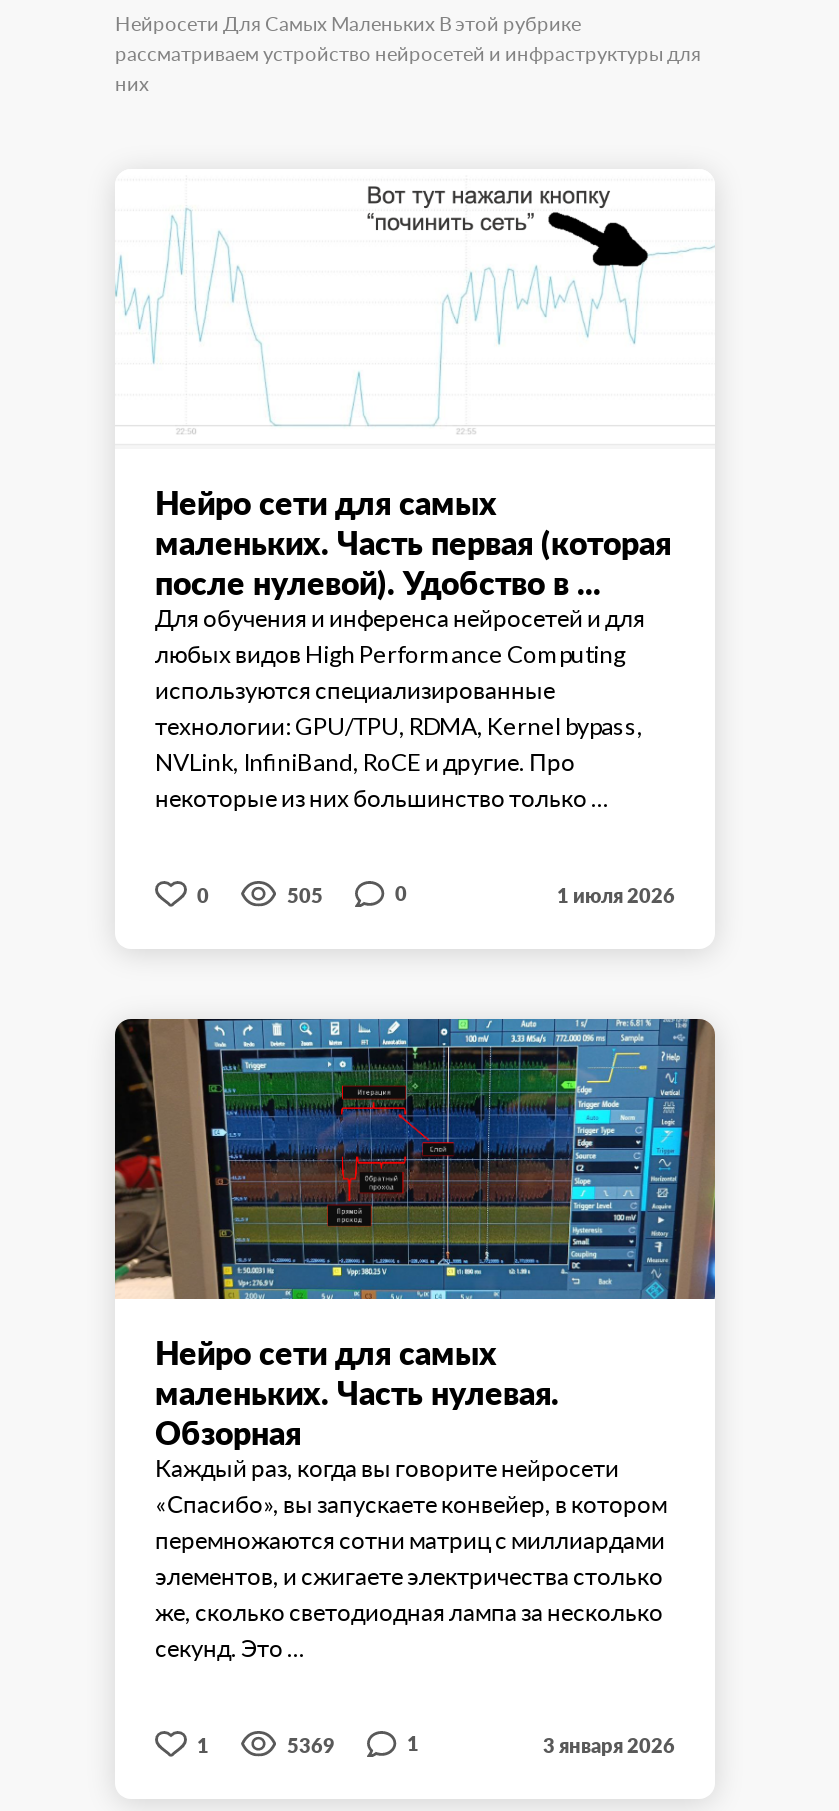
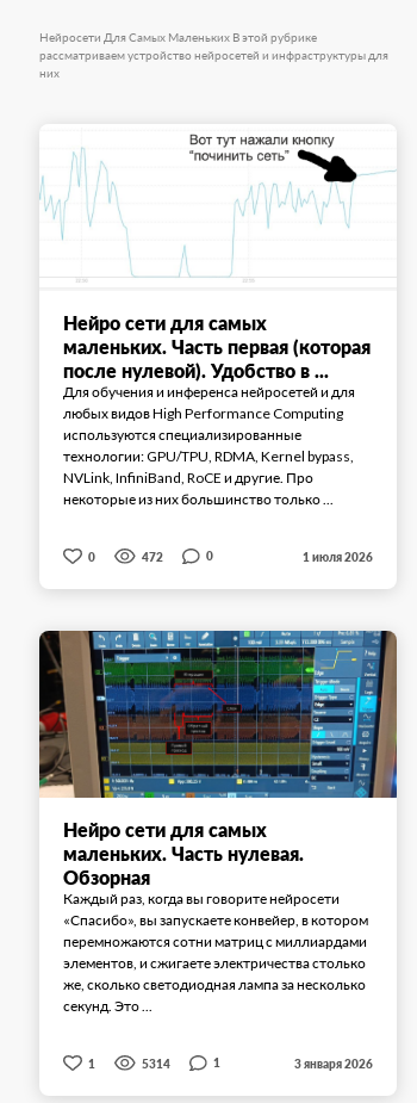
[287,882,323,906] 505 -> [142,549,163,564] 472
[287,1732,335,1756] 5369 -> [142,1056,170,1070] 5314

